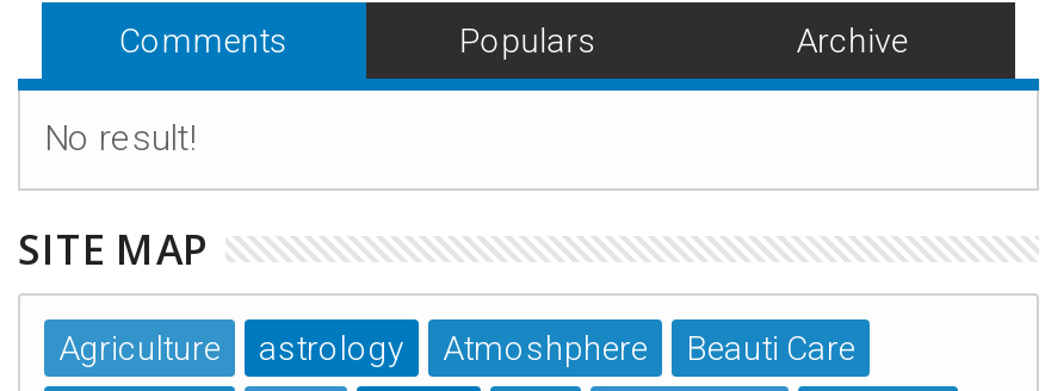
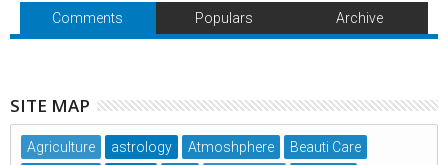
[44,117,197,159] No result! -> none

